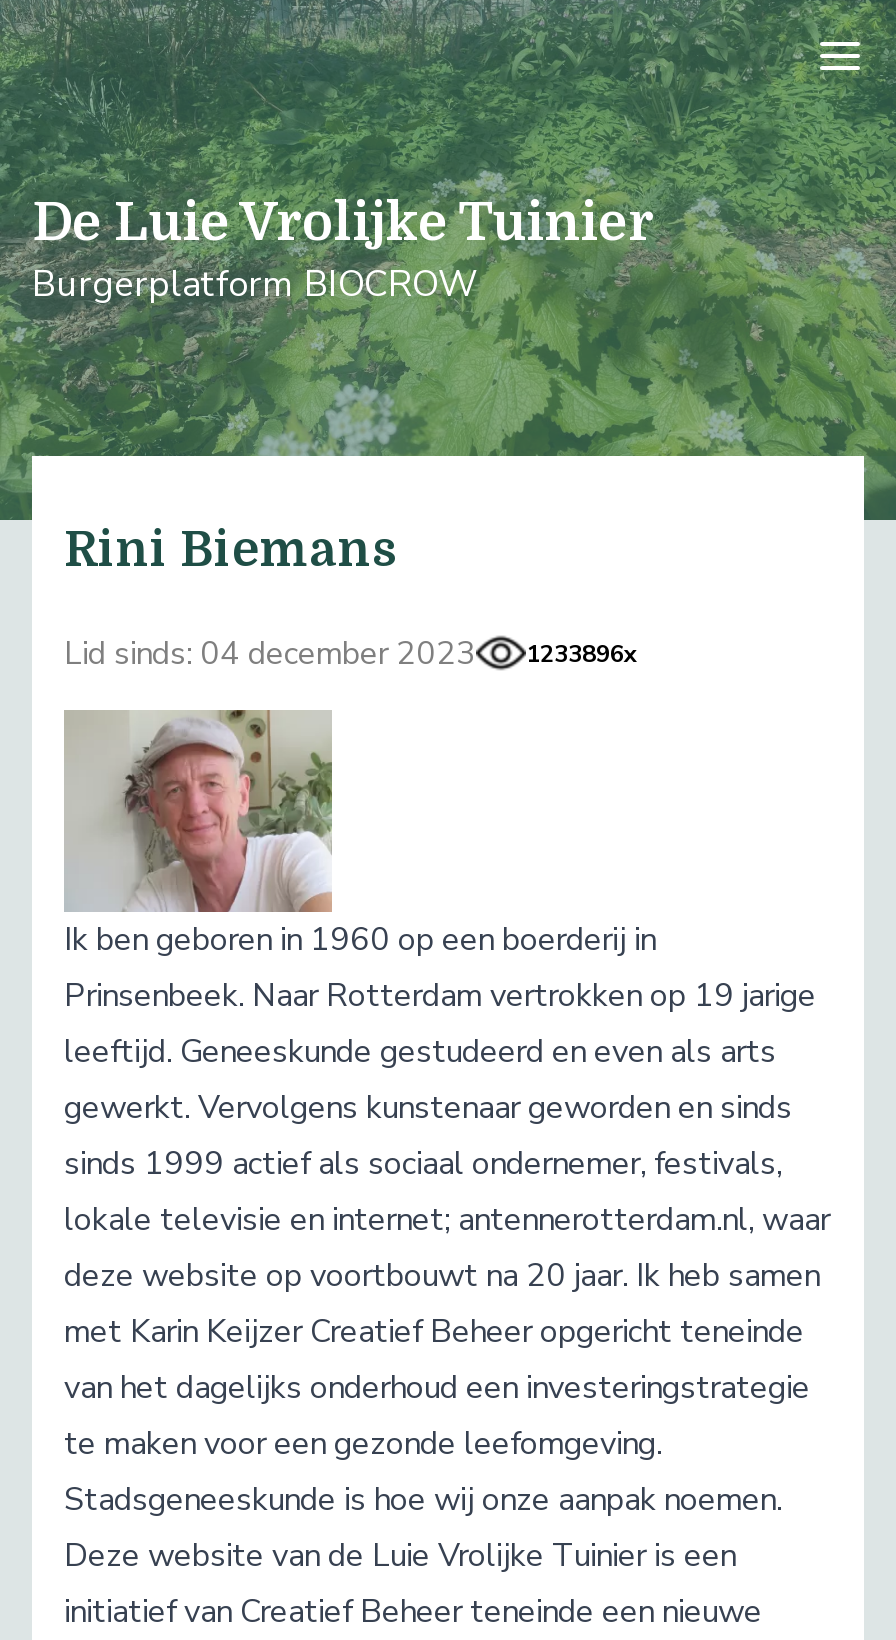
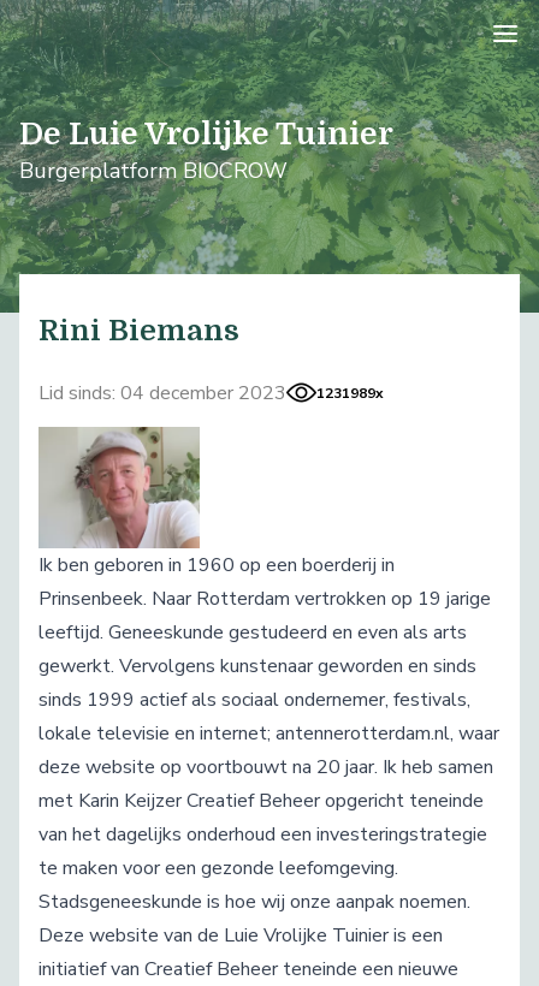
[64,631,638,675] Lid sinds: 04 december 2023 1233896x -> [38,379,384,406] Lid sinds: 04 december 2023 1231989x

